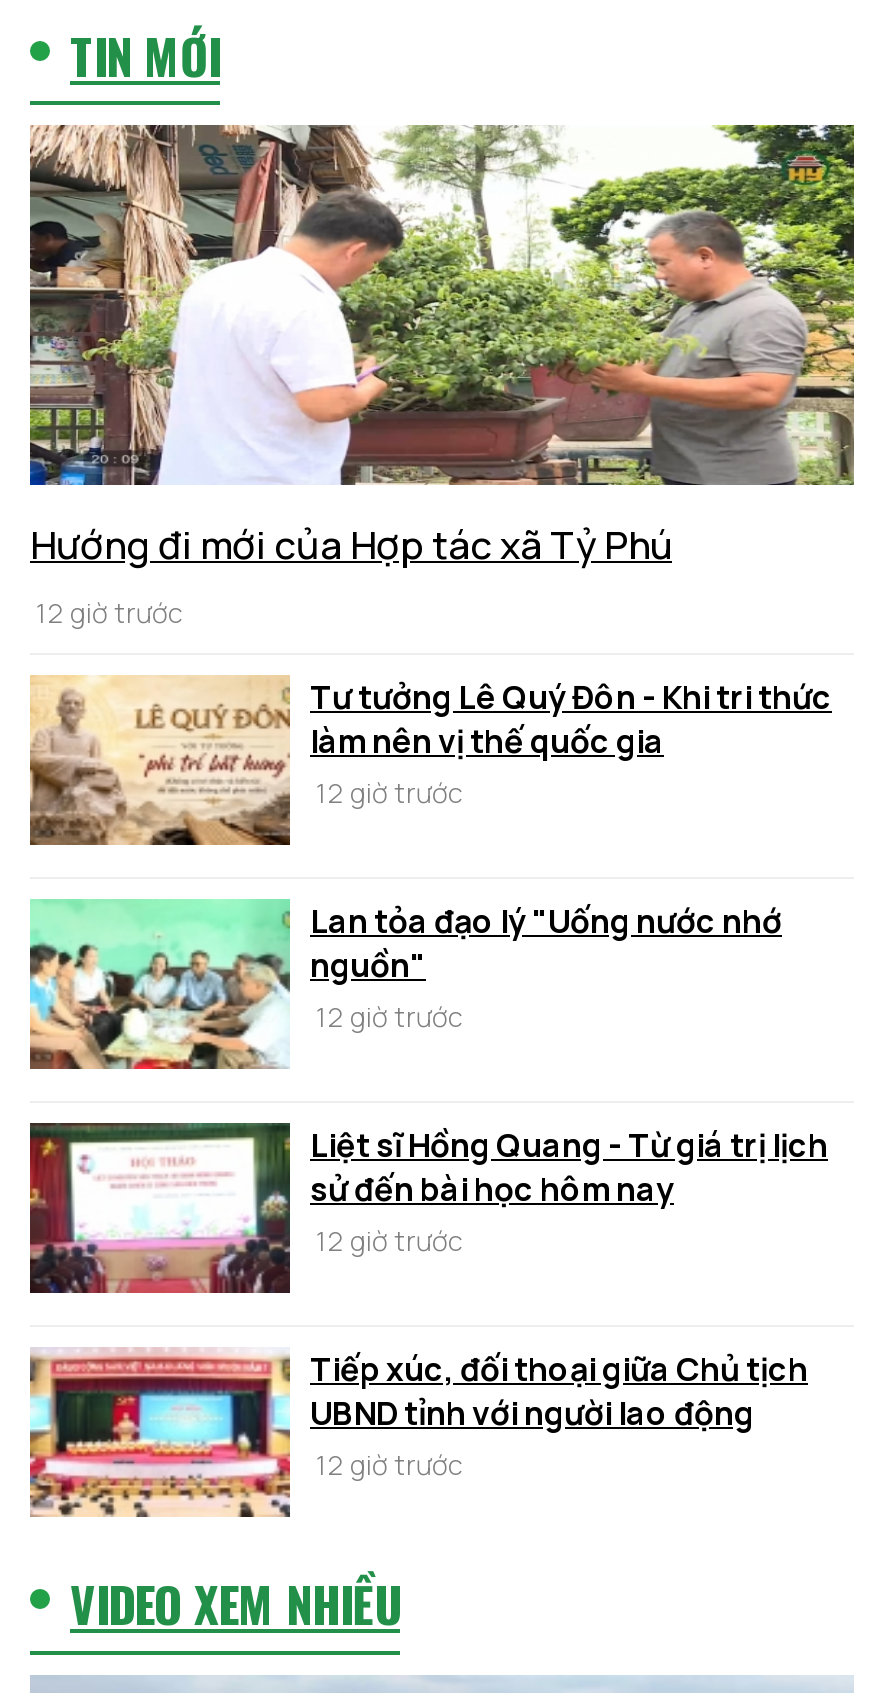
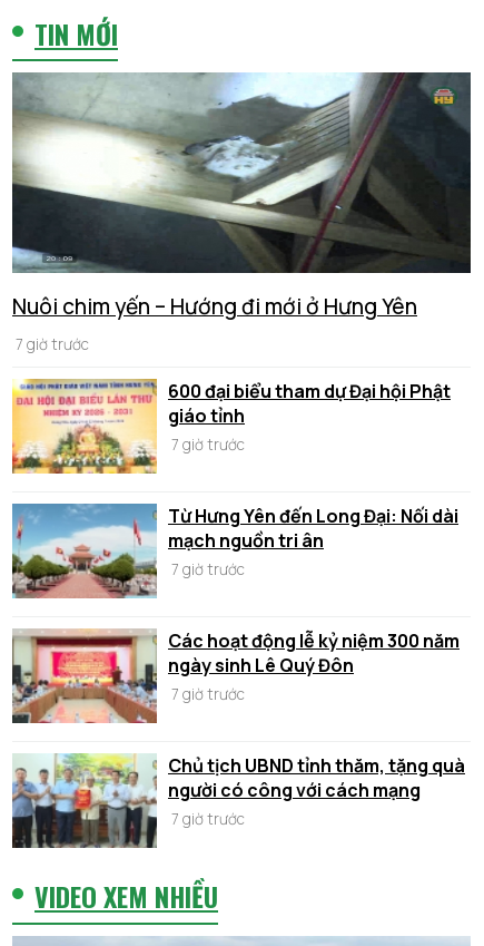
[28,123,856,571] [image] | Hướng đi mới của Hợp tác xã Tỷ Phú -> [11,71,472,321] [image] | Nuôi chim yến – Hướng đi mới ở Hưng Yên
[30,595,182,631] 12 giờ trước -> [12,334,89,354] 7 giờ trước
[28,675,832,847] [image] | Tư tưởng Lê Quý Đôn - Khi tri thức | làm nên vị thế quốc gia | 12 giờ trước -> [11,379,451,475] [image] | 600 đại biểu tham dự Đại hội Phật | giáo tỉnh | 7 giờ trước
[28,897,782,1071] [image] | Lan tỏa đạo lý "Uống nước nhớ | nguồn" | 12 giờ trước -> [11,503,458,599] [image] | Từ Hưng Yên đến Long Đại: Nối dài | mạch nguồn tri ân | 7 giờ trước
[28,1121,828,1295] [image] | Liệt sĩ Hồng Quang - Từ giá trị lịch | sử đến bài học hôm nay | 12 giờ trước -> [11,628,460,724] [image] | Các hoạt động lễ kỷ niệm 300 năm | ngày sinh Lê Quý Đôn | 7 giờ trước
[28,1347,808,1517] [image] | Tiếp xúc, đối thoại giữa Chủ tịch | UBND tỉnh với người lao động | 12 giờ trước -> [11,753,465,849] [image] | Chủ tịch UBND tỉnh thăm, tặng quà | người có công với cách mạng | 7 giờ trước

